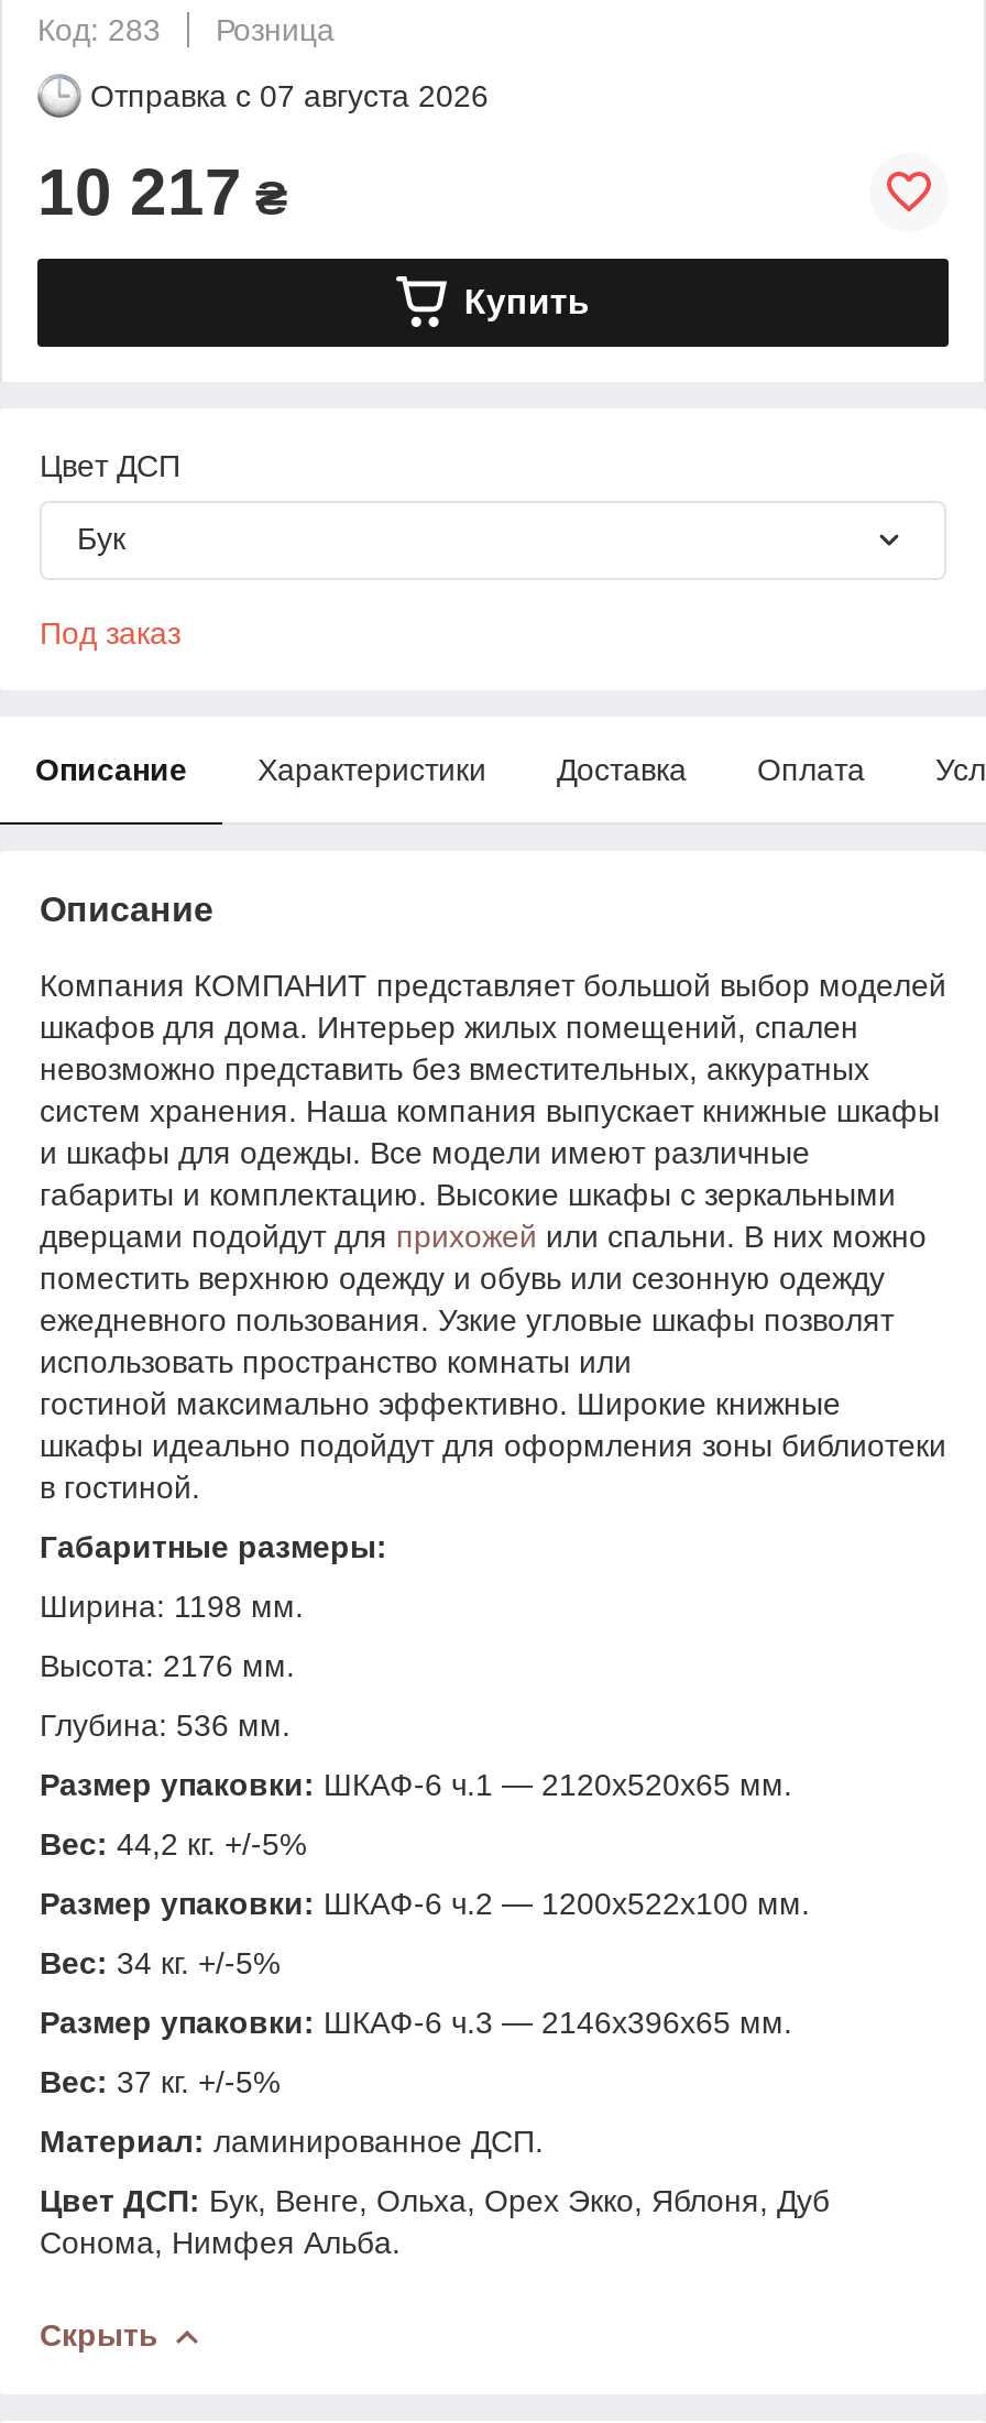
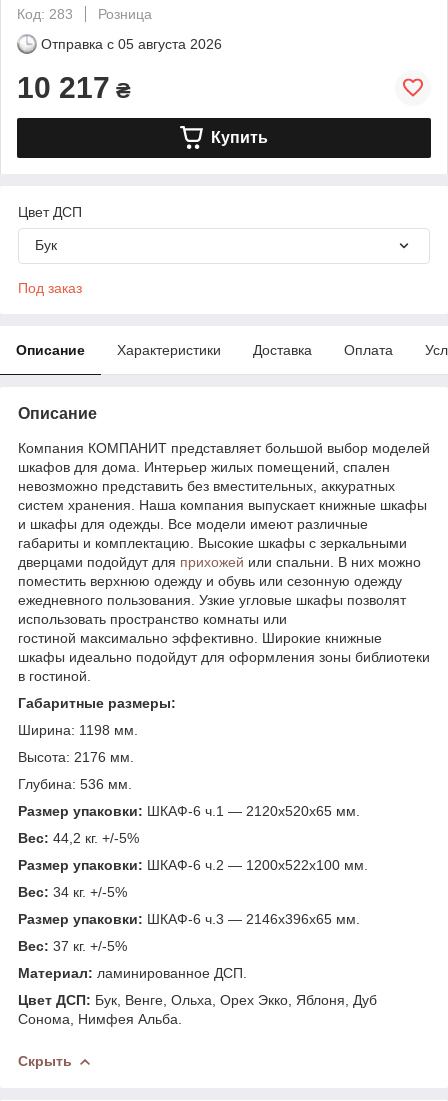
[90,78,489,113] Отправка с 07 августа 2026 -> [41,36,222,52] Отправка с 05 августа 2026

